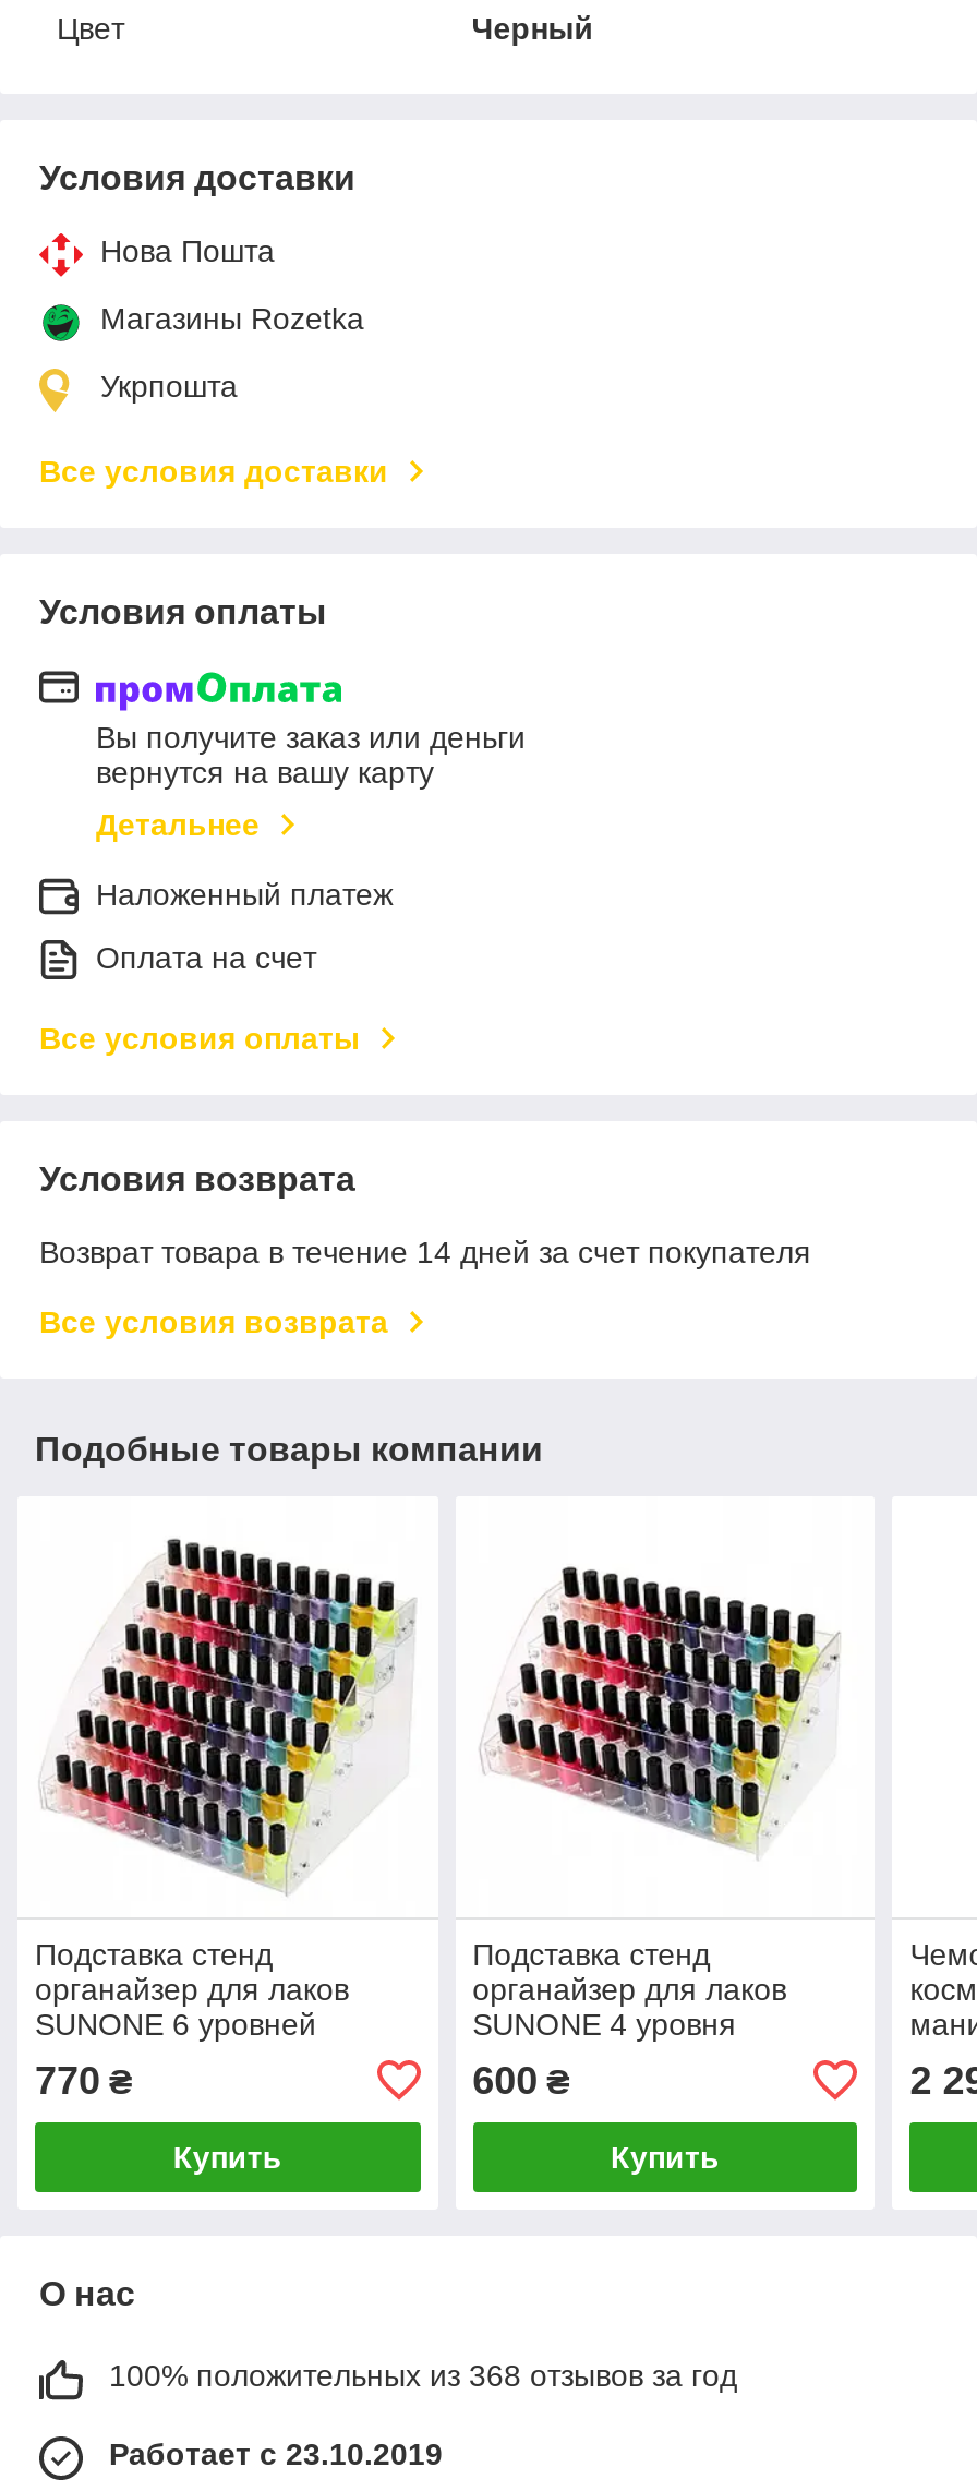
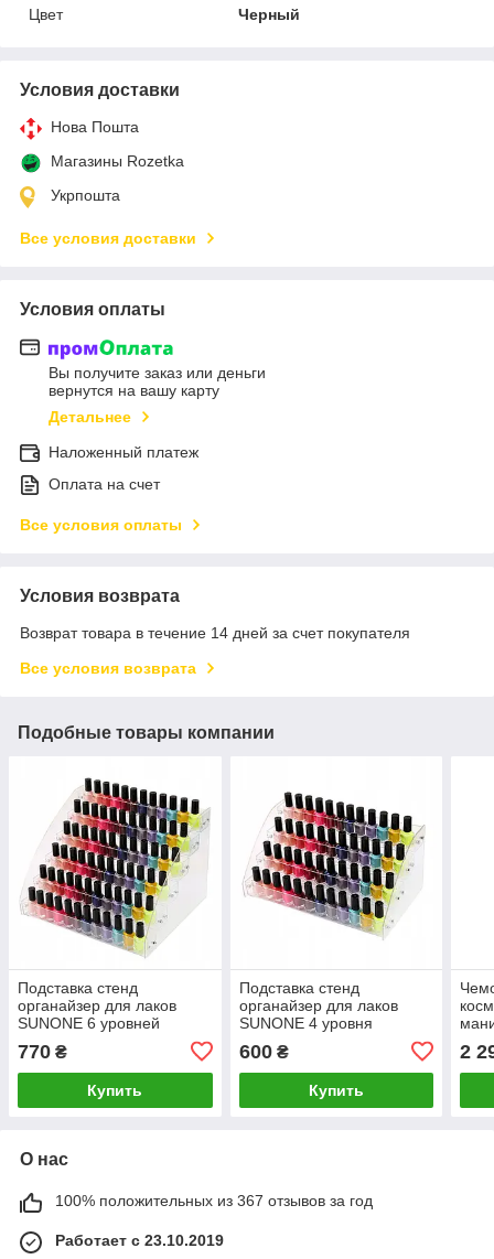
[109,2358,737,2392] 100% положительных из 368 отзывов за год -> [55,1192,373,1209] 100% положительных из 367 отзывов за год

